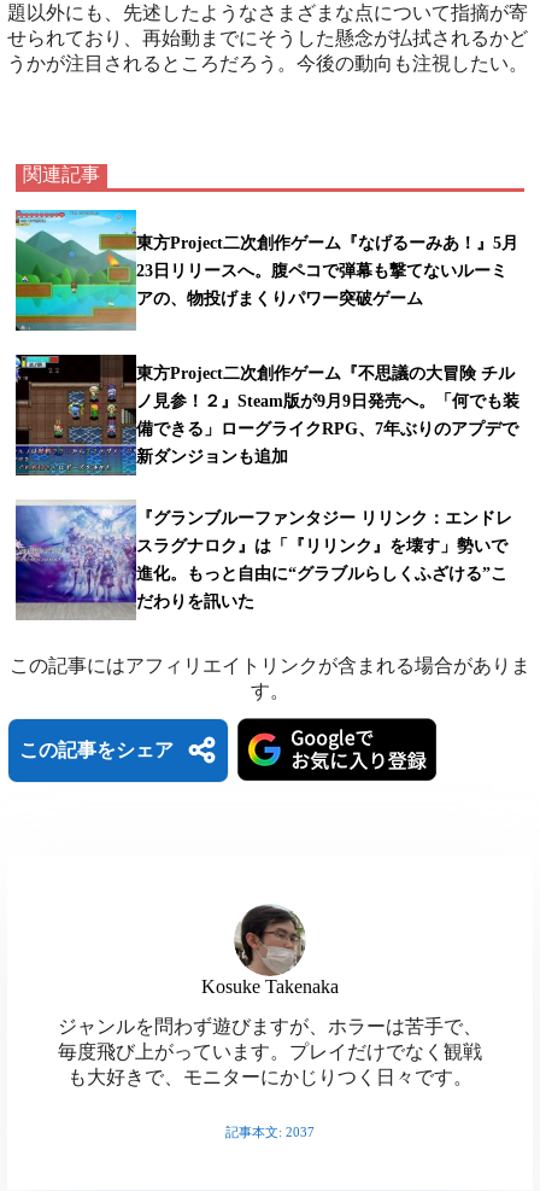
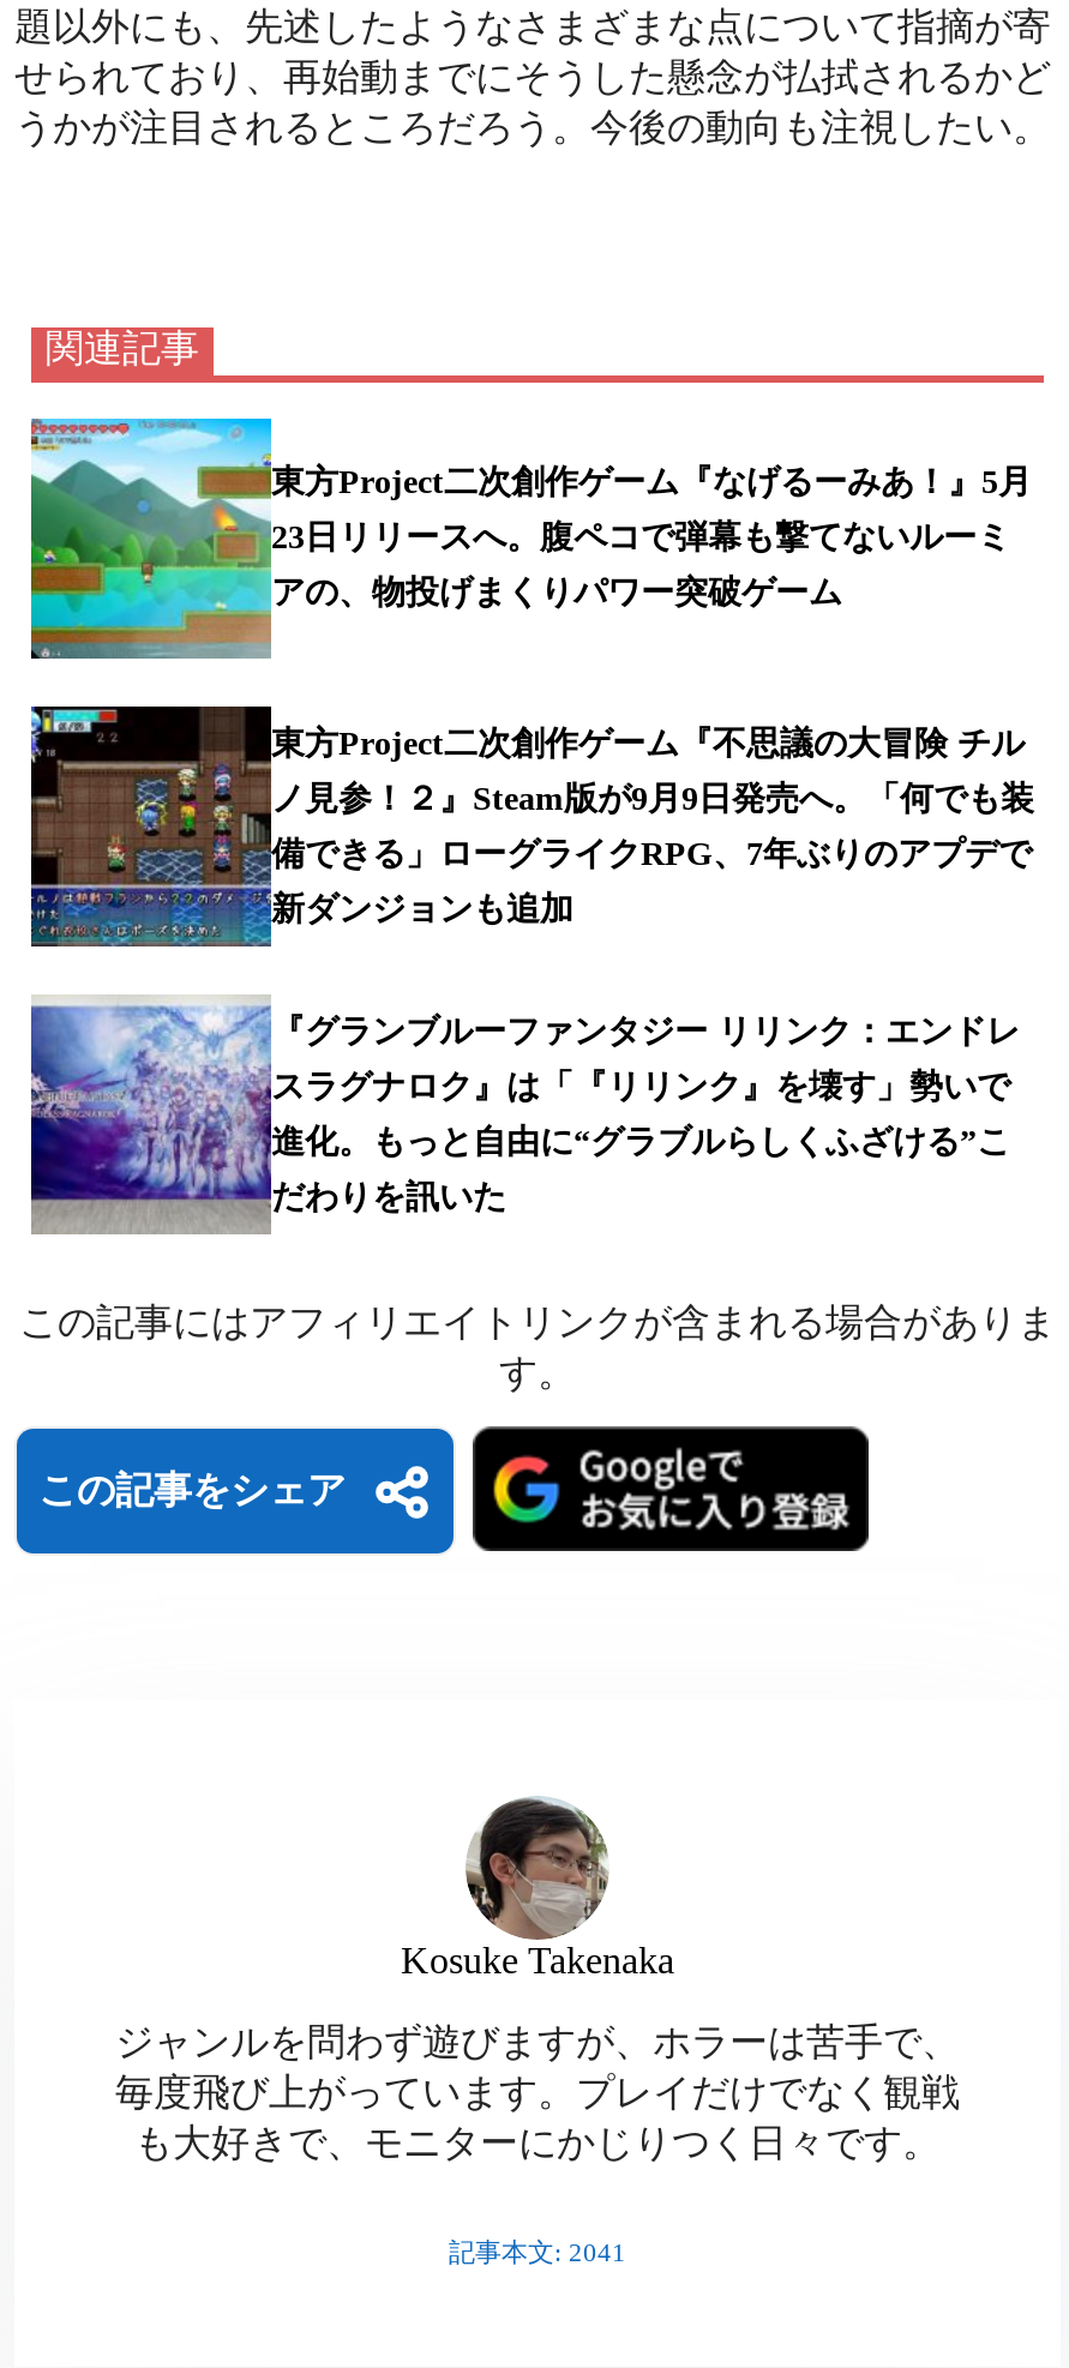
[225,1125,315,1140] 記事本文: 2037 -> [449,2237,626,2266] 記事本文: 2041

